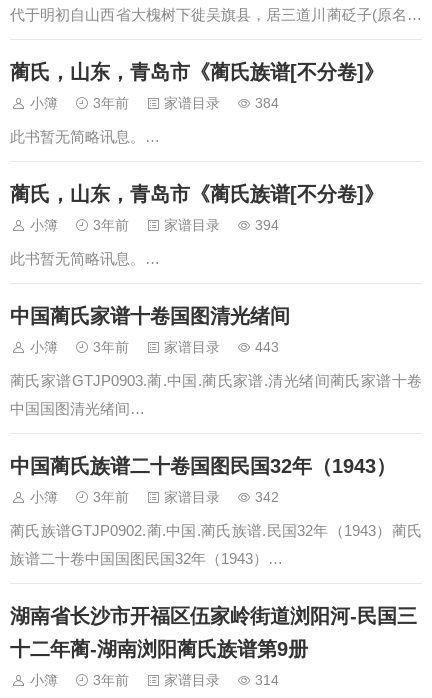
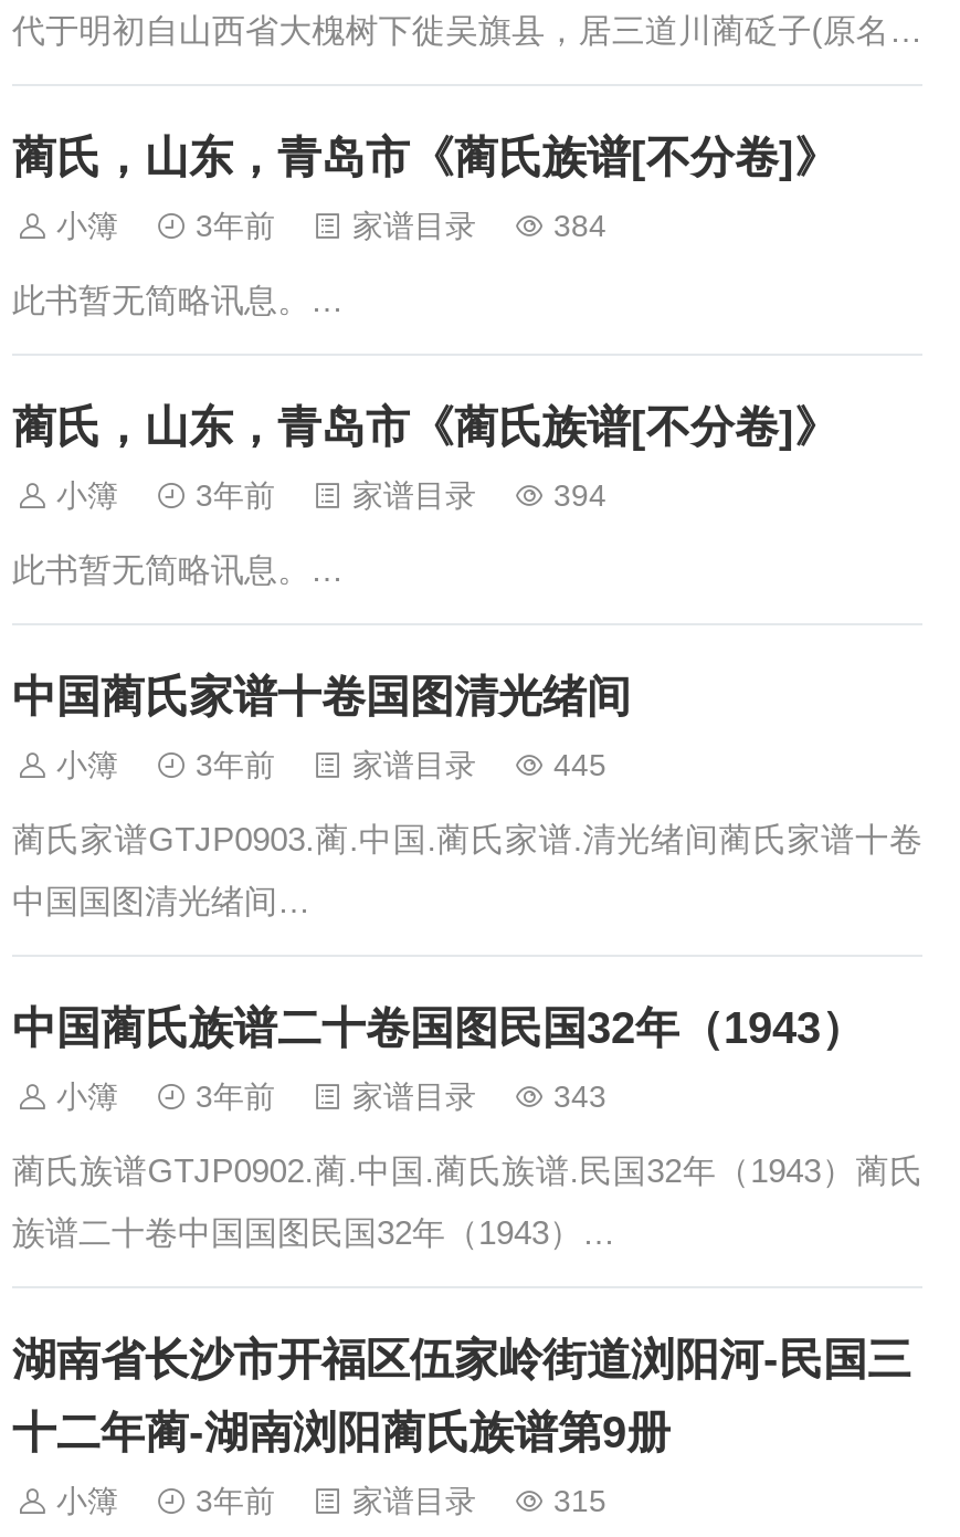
[255,339,279,355] 443 -> [553,747,606,782] 445
[255,489,279,505] 342 -> [553,1078,606,1114] 343
[255,672,279,688] 314 -> [553,1483,606,1518] 315

